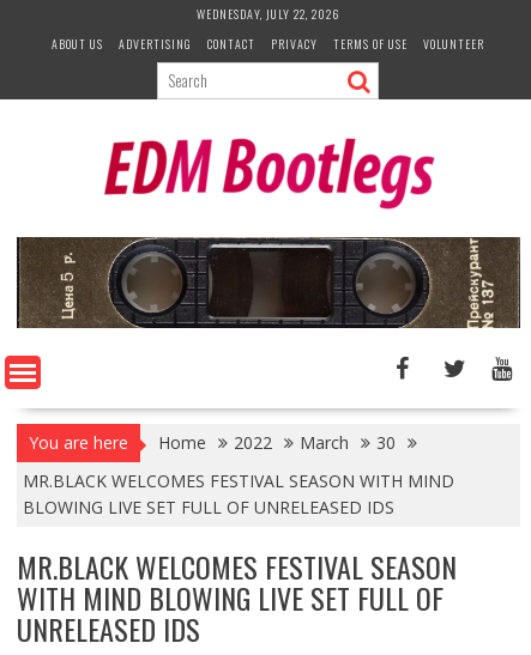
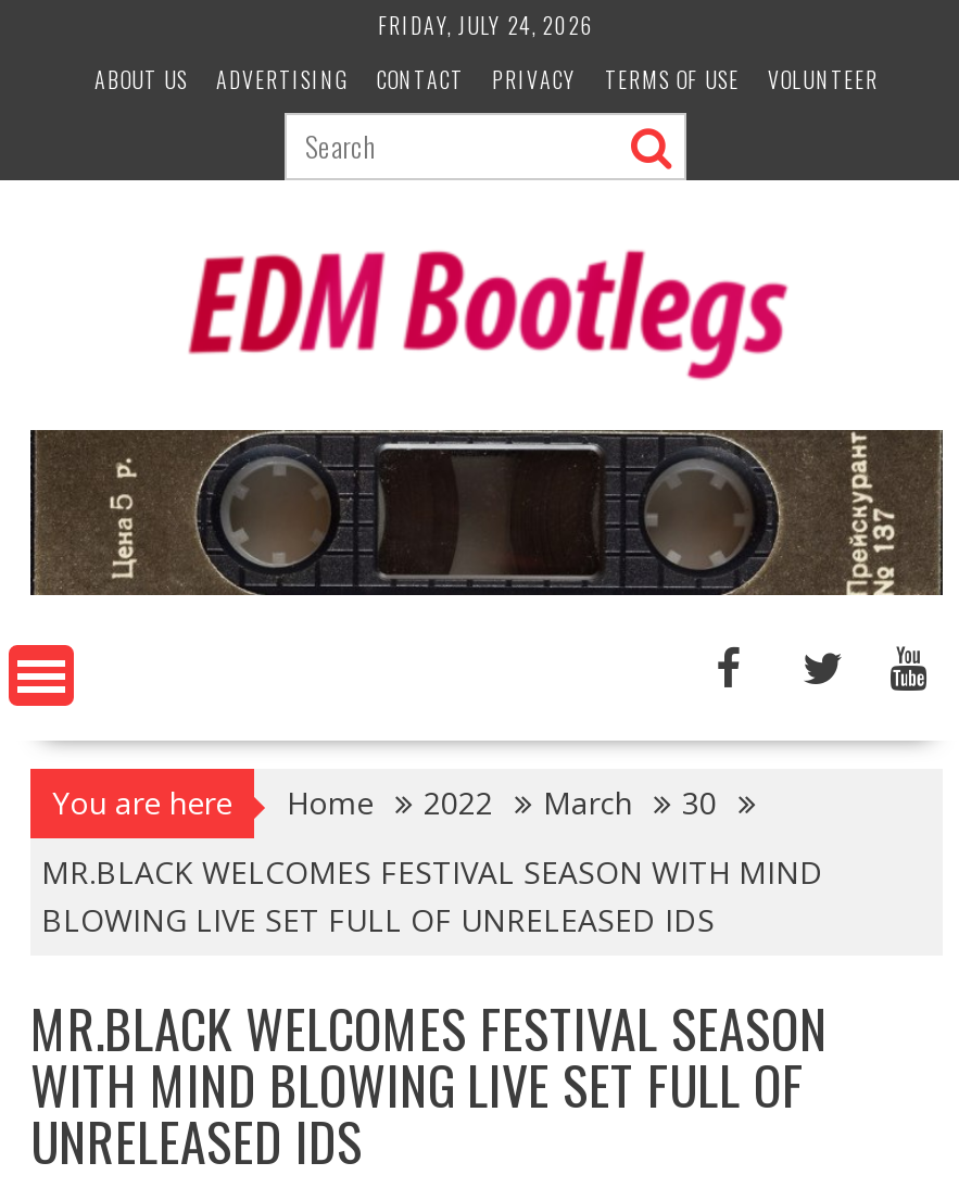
[197,5,340,23] WEDNESDAY, JULY 22, 2026 -> [378,9,595,41] FRIDAY, JULY 24, 2026

